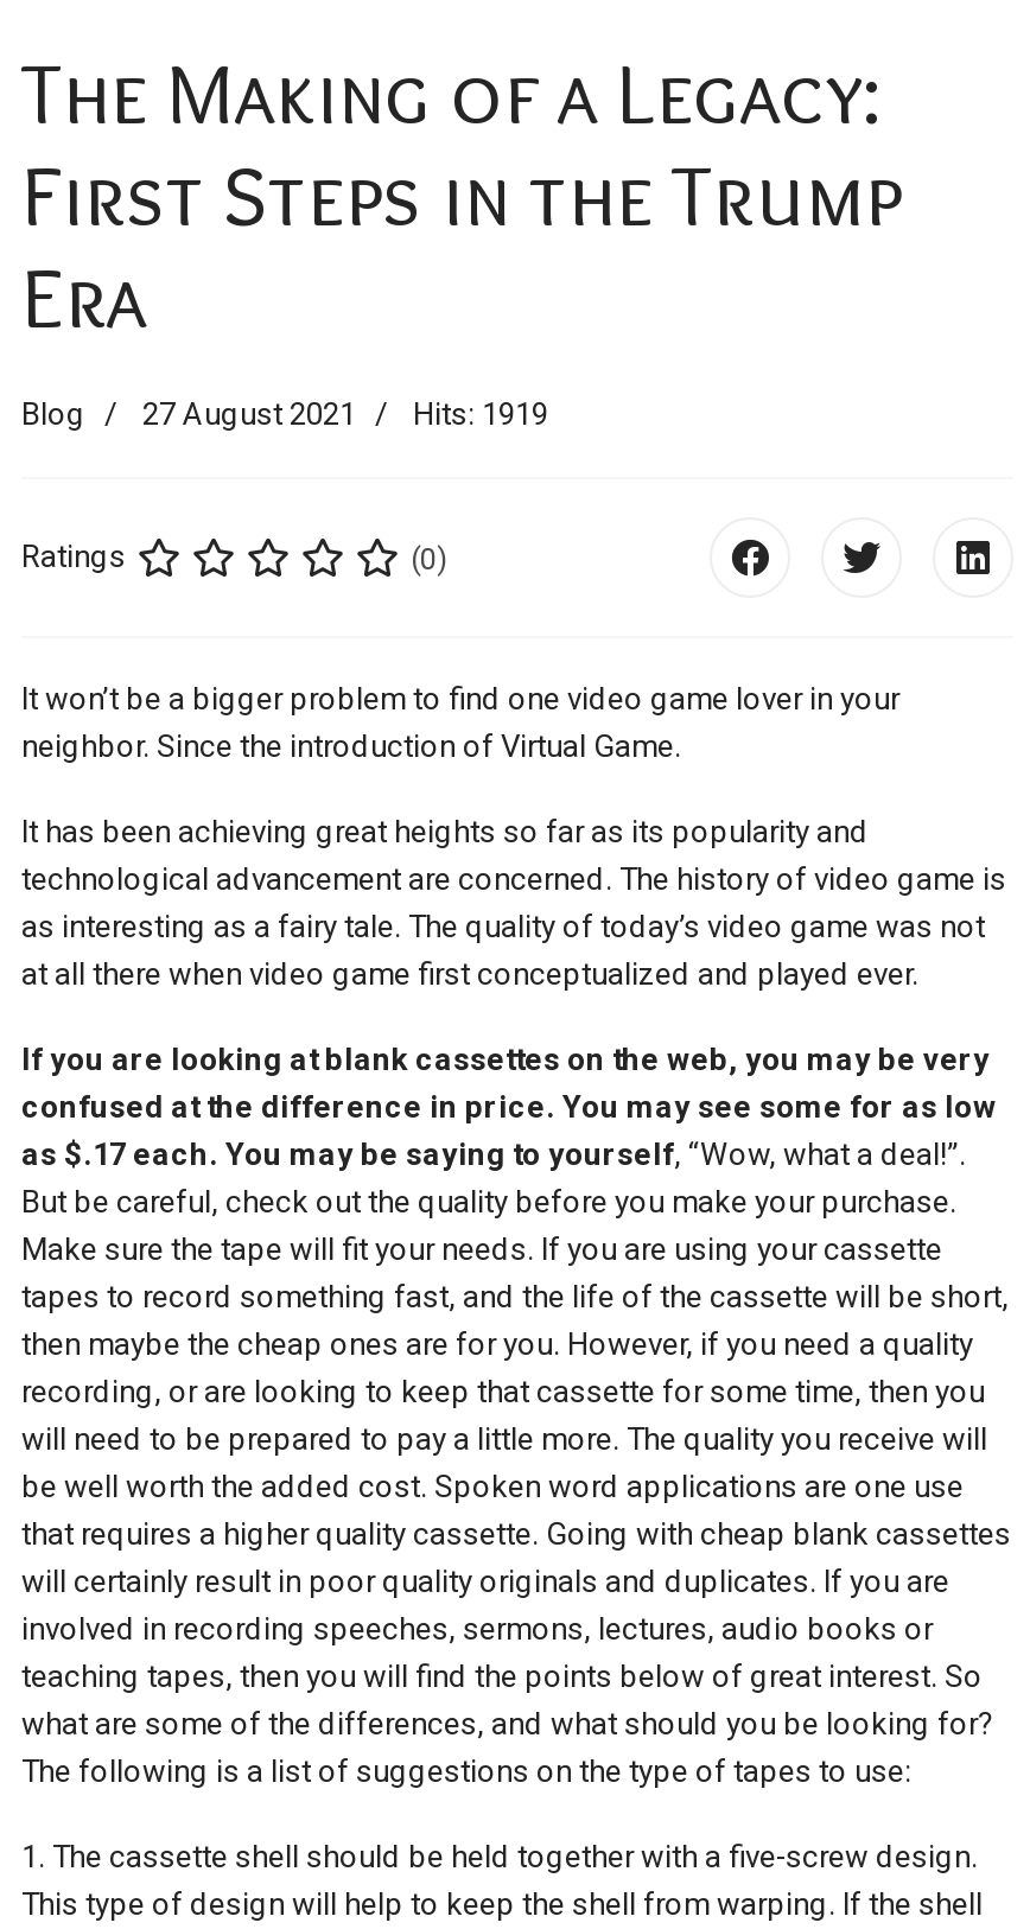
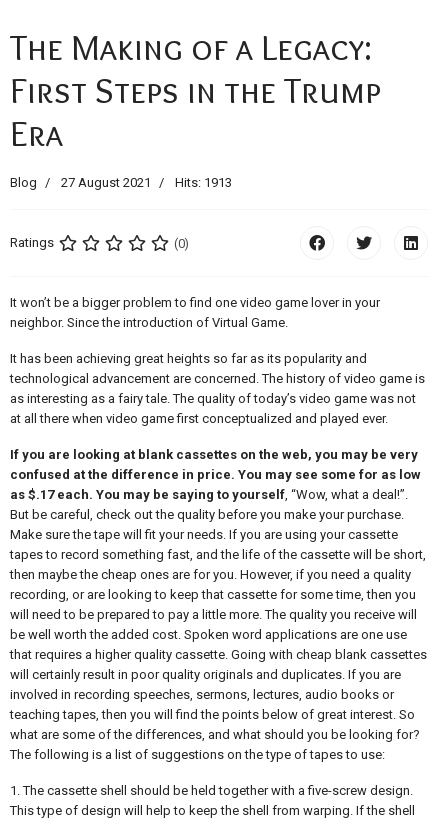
[21,396,548,432] Blog 27 August 2021 Hits: 1919 -> [10,175,232,190] Blog 27 August 2021 Hits: 1913

